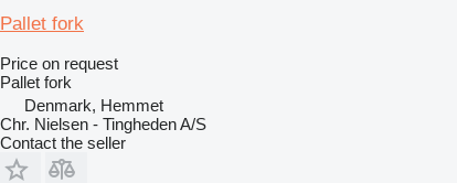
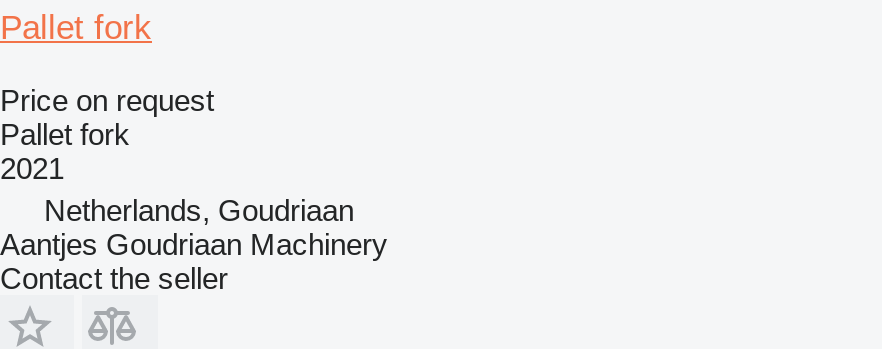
[0,96,206,133] Denmark, Hemmet | Chr. Nielsen - Tingheden A/S -> [0,151,388,261] 2021 | Netherlands, Goudriaan | Aantjes Goudriaan Machinery

